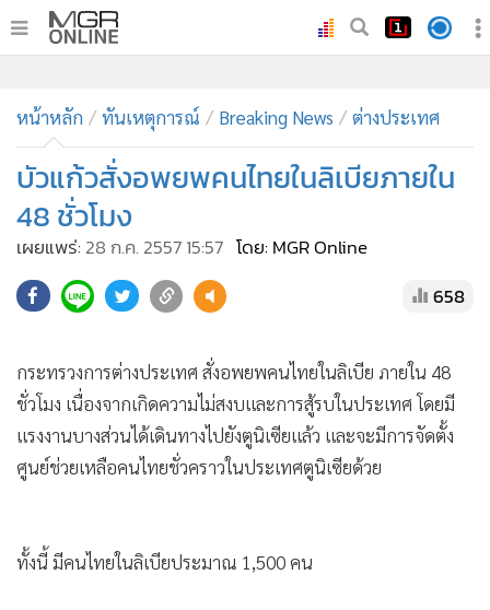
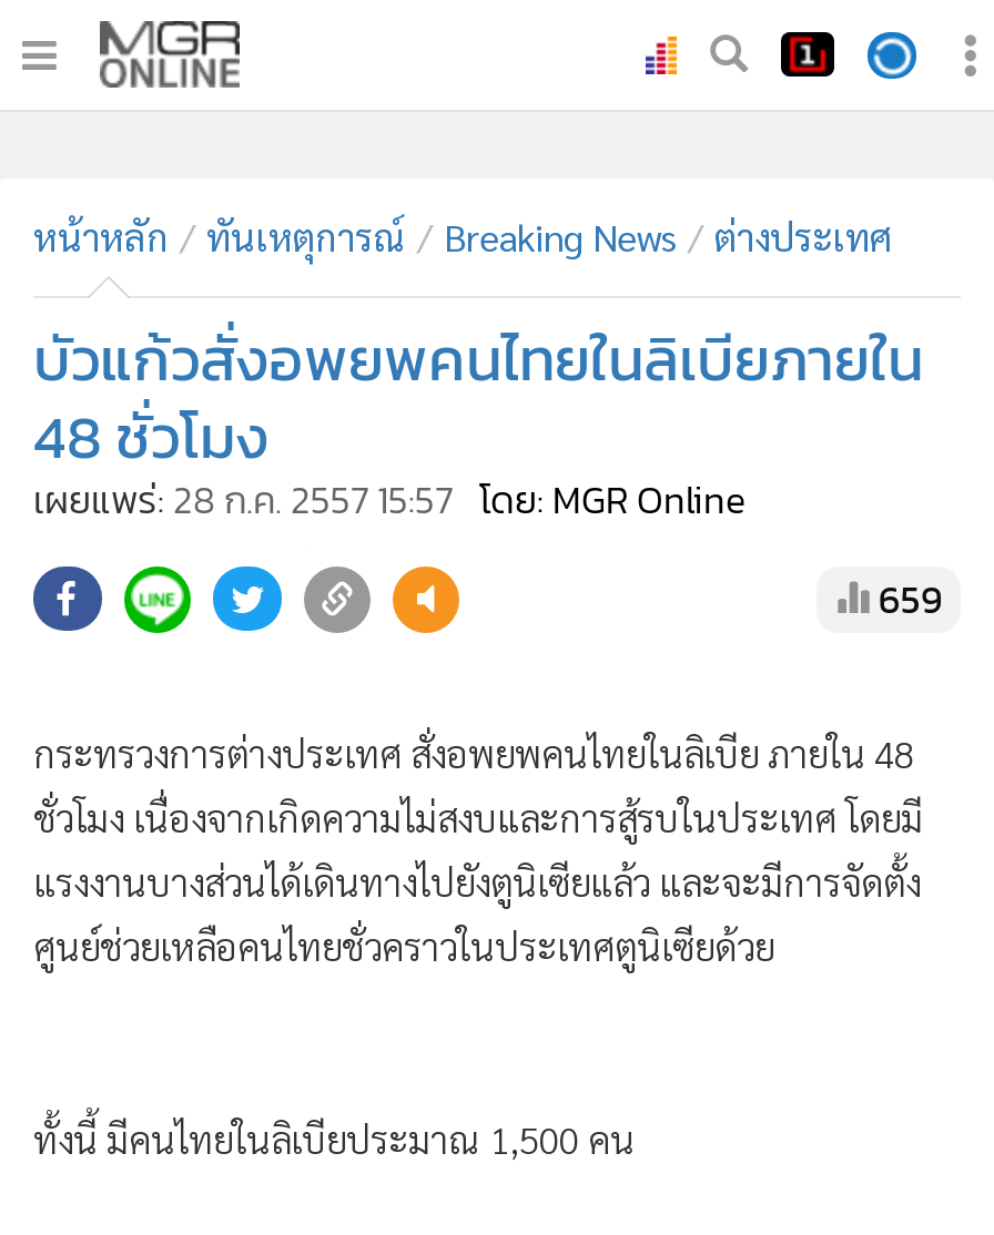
[433,281,465,310] 658 -> [879,570,943,627] 659

